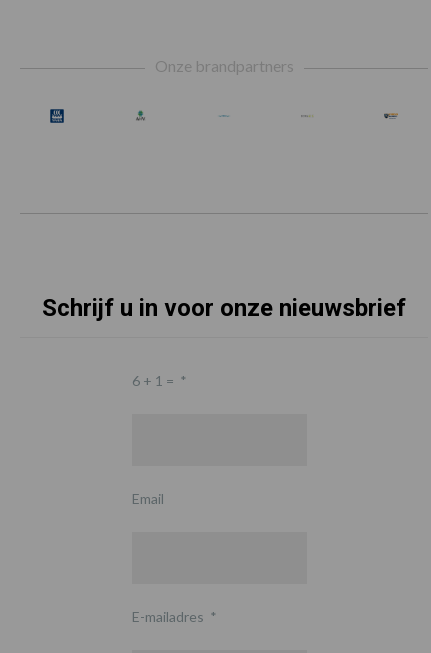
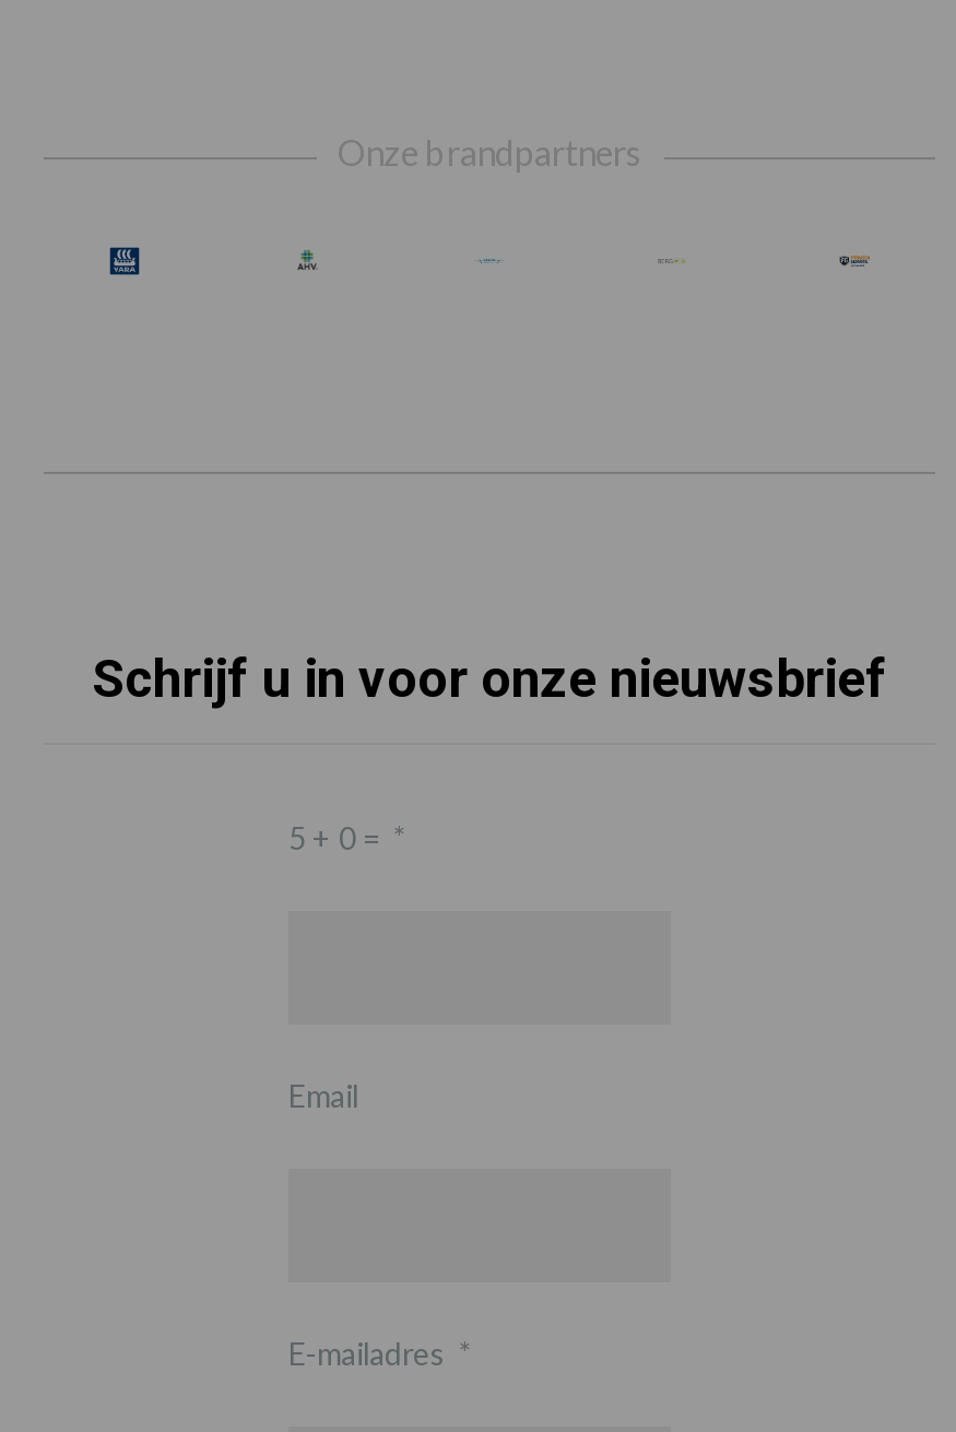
[132,372,187,389] 6 + 1 = * -> [288,820,409,857] 5 + 0 = *

